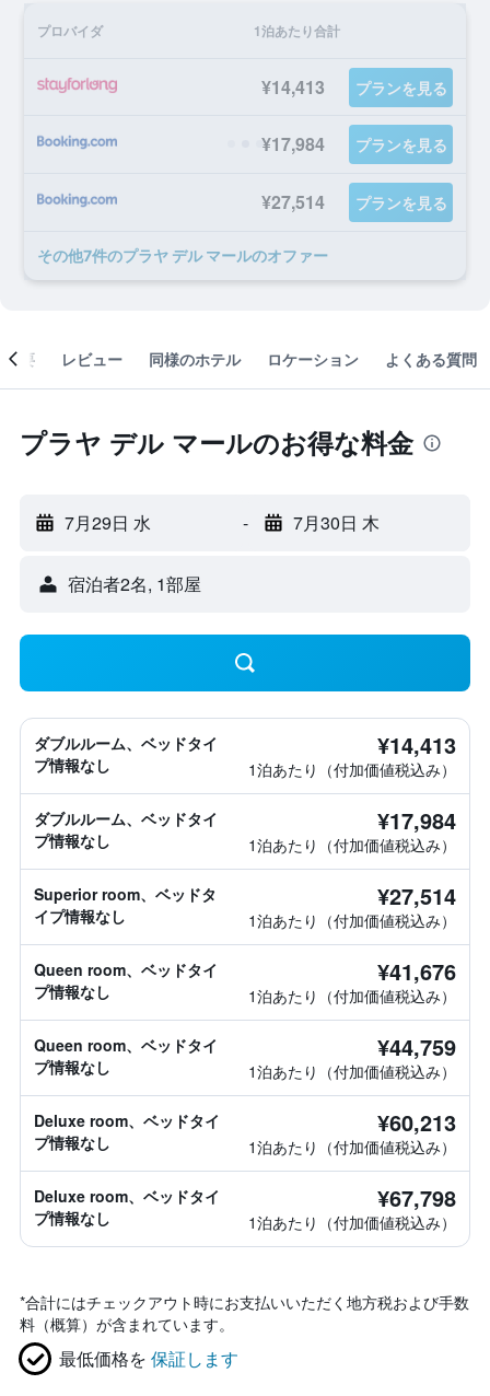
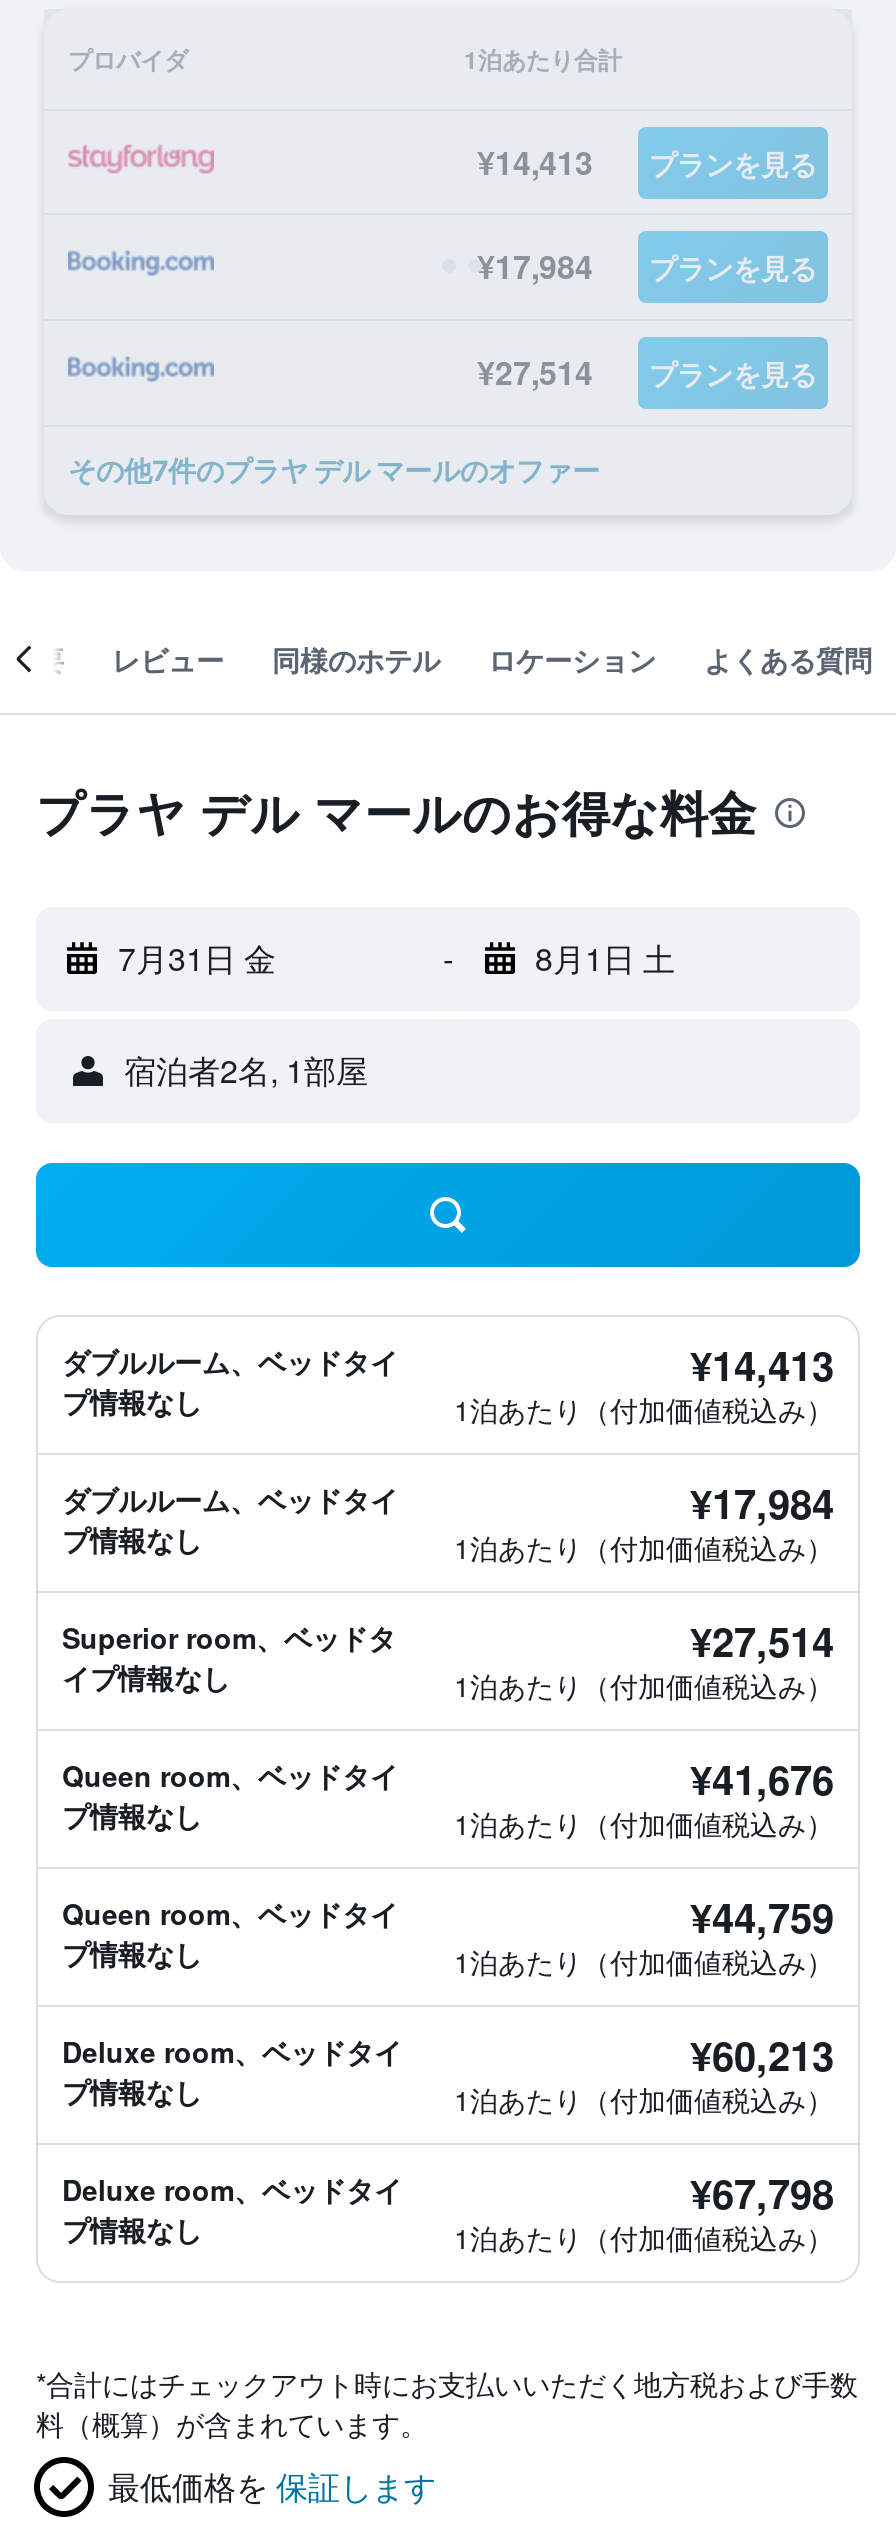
[65,510,151,535] 7月29日 水 -> [118,935,276,981] 7月31日 金
[293,510,379,535] 7月30日 木 -> [535,935,675,981] 8月1日 土

